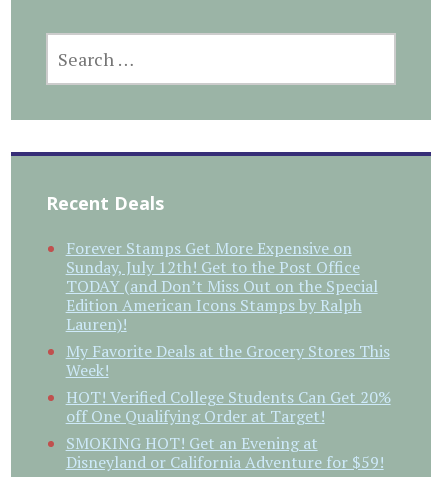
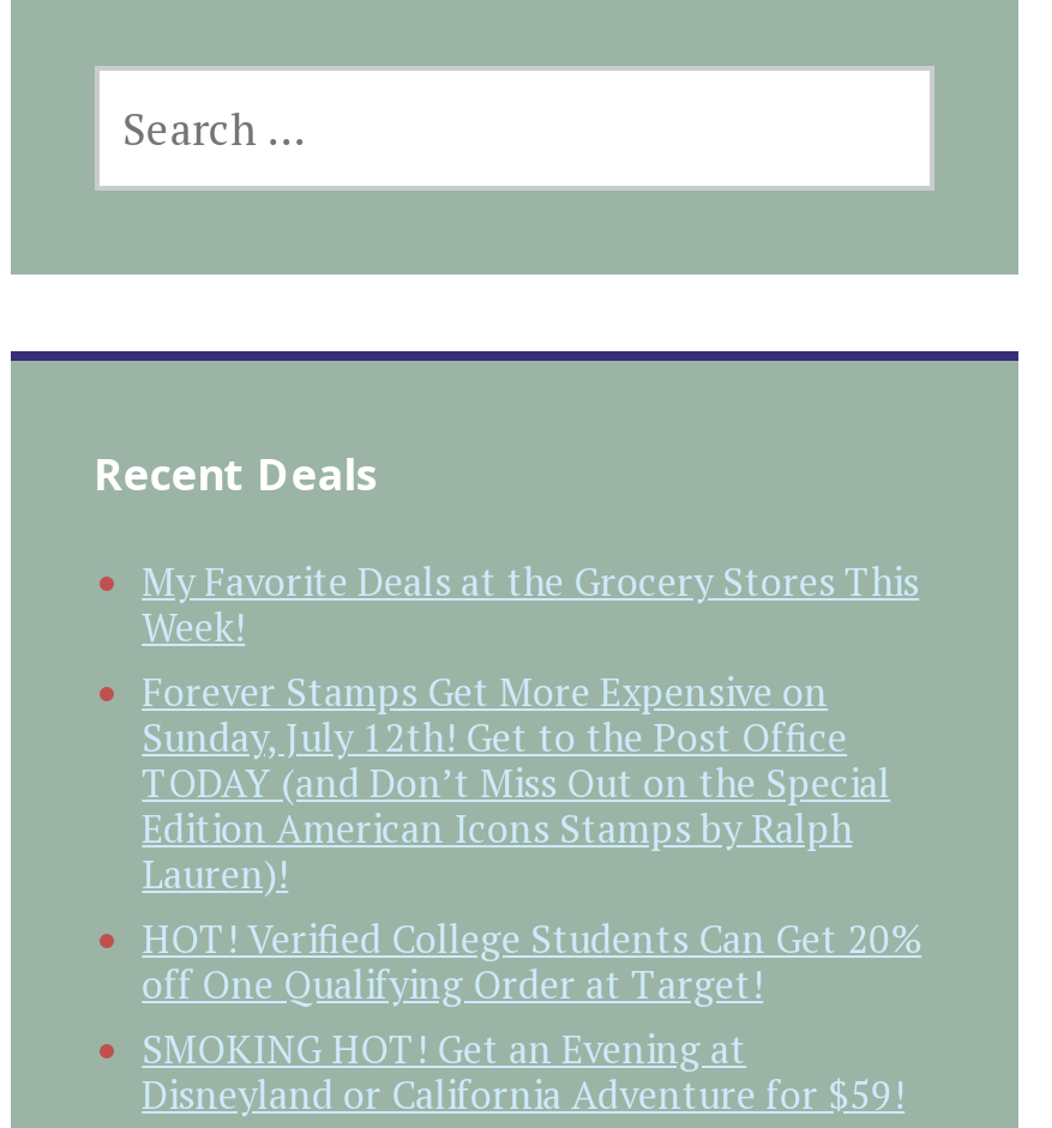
moved [66,237,378,335] -> [142,664,890,899]: Forever Stamps Get More Expensive on | Sunday, July 12th! Get to the Post Office | TODAY (and Don’t Miss Out on the Special | Edition American Icons Stamps by Ralph | Lauren)!
moved [66,340,390,381] -> [142,554,919,652]: My Favorite Deals at the Grocery Stores This | Week!

